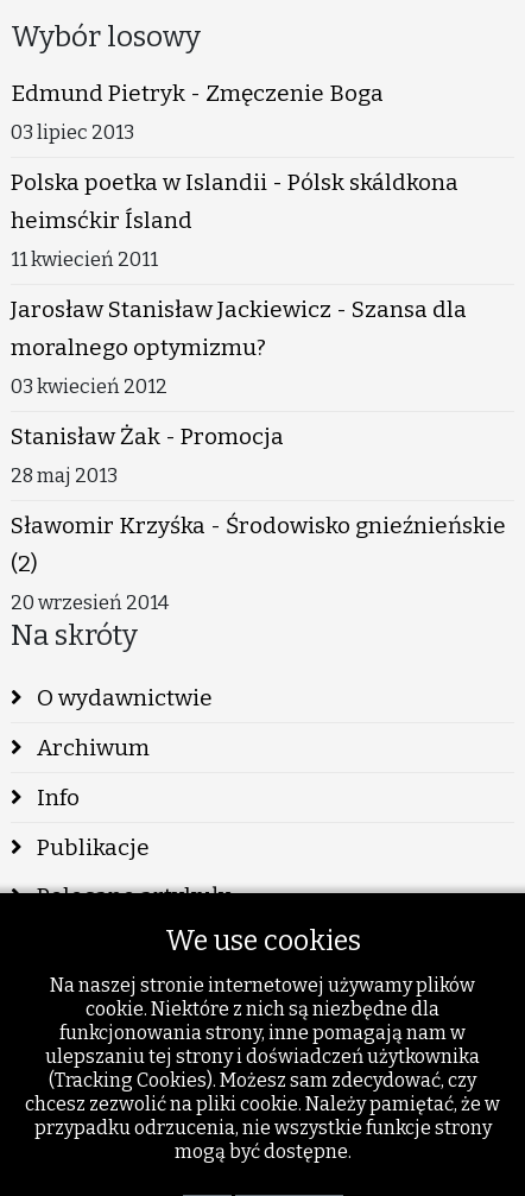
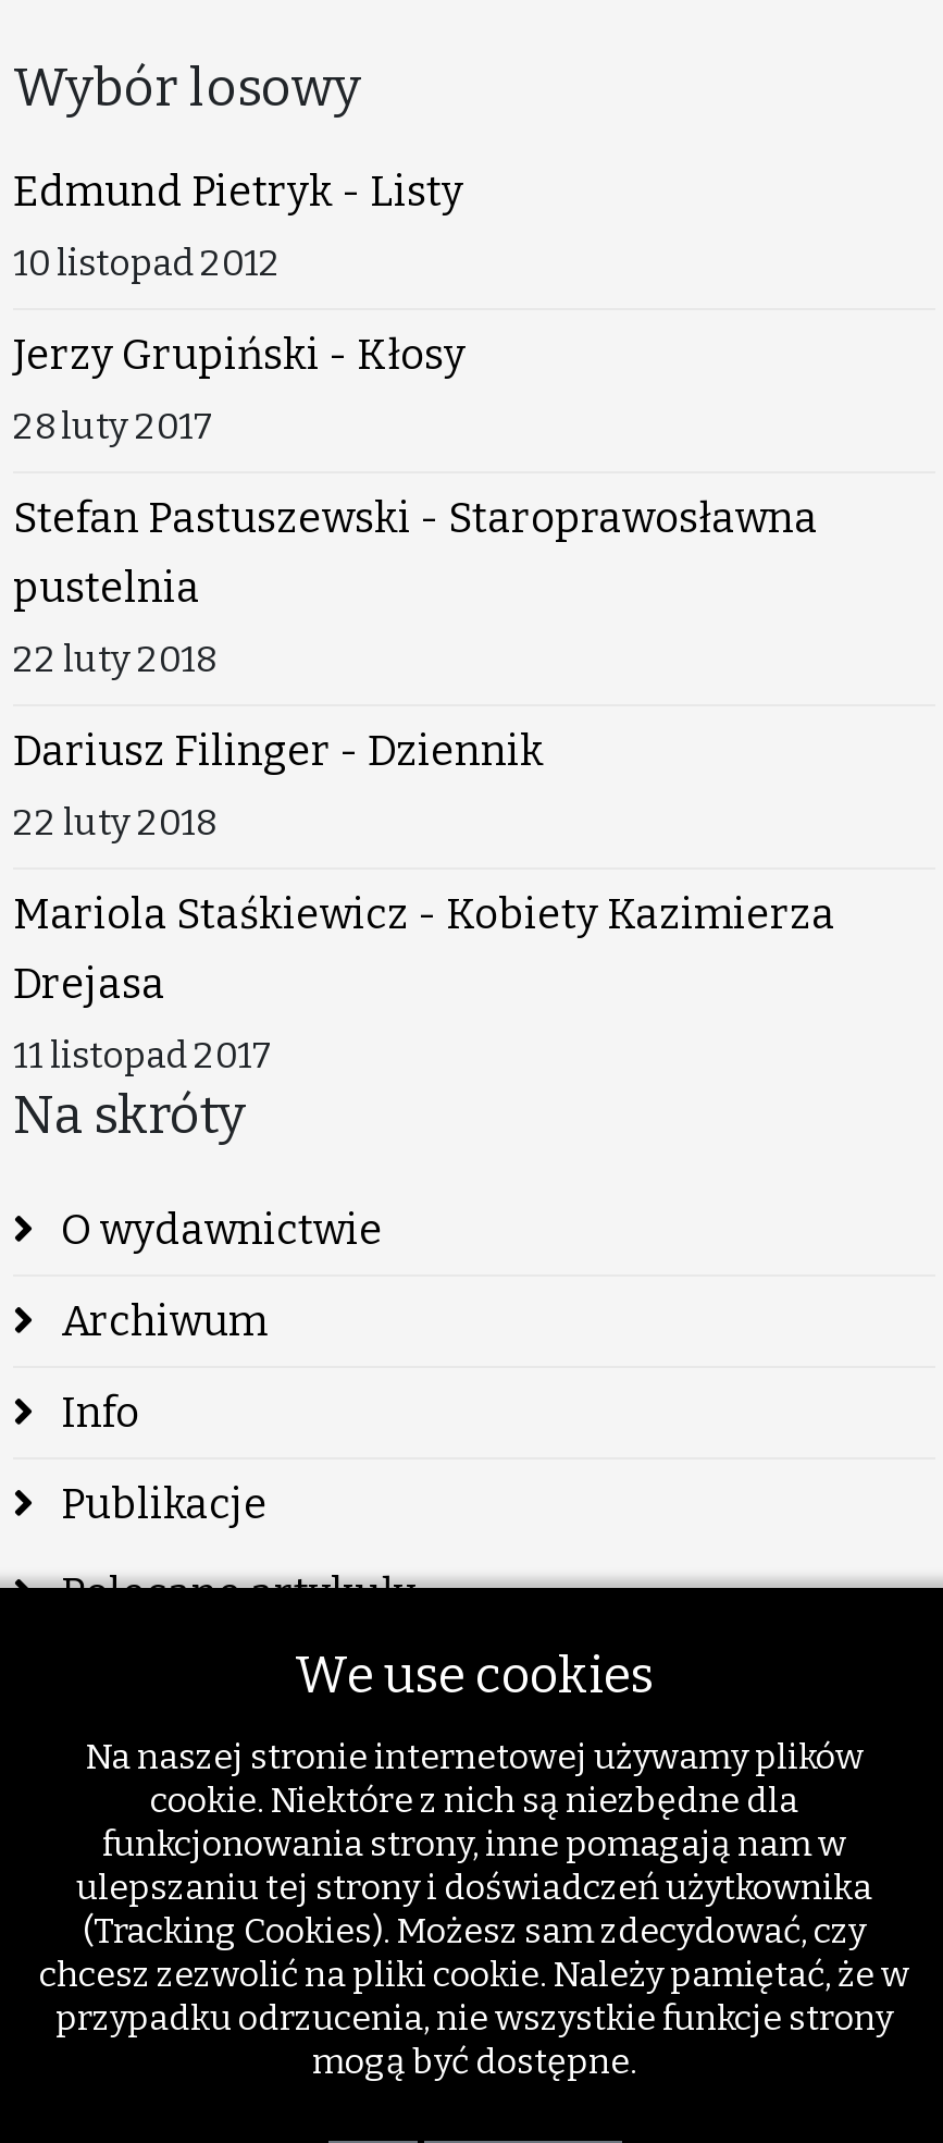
[11,80,384,107] Edmund Pietryk - Zmęczenie Boga -> [13,167,463,217] Edmund Pietryk - Listy
[11,120,134,144] 03 lipiec 2013 -> [13,241,281,284] 10 listopad 2012
[11,169,458,234] Polska poetka w Islandii - Pólsk skáldkona | heimsćkir Ísland -> [13,330,466,380] Jerzy Grupiński - Kłosy
[11,247,158,271] 11 kwiecień 2011 -> [13,404,215,447] 28 luty 2017
[11,296,467,361] Jarosław Stanisław Jackiewicz - Szansa dla | moralnego optymizmu? -> [13,493,818,613] Stefan Pastuszewski - Staroprawosławna | pustelnia
[11,374,167,398] 03 kwiecień 2012 -> [13,637,215,680] 22 luty 2018
[11,423,284,450] Stanisław Żak - Promocja -> [13,726,544,776] Dariusz Filinger - Dziennik
[11,463,118,487] 28 maj 2013 -> [13,800,215,843] 22 luty 2018
[11,512,506,577] Sławomir Krzyśka - Środowisko gnieźnieńskie | (2) -> [13,889,835,1009] Mariola Staśkiewicz - Kobiety Kazimierza | Drejasa
[11,590,169,614] 20 wrzesień 2014 -> [13,1033,274,1076] 11 listopad 2017

